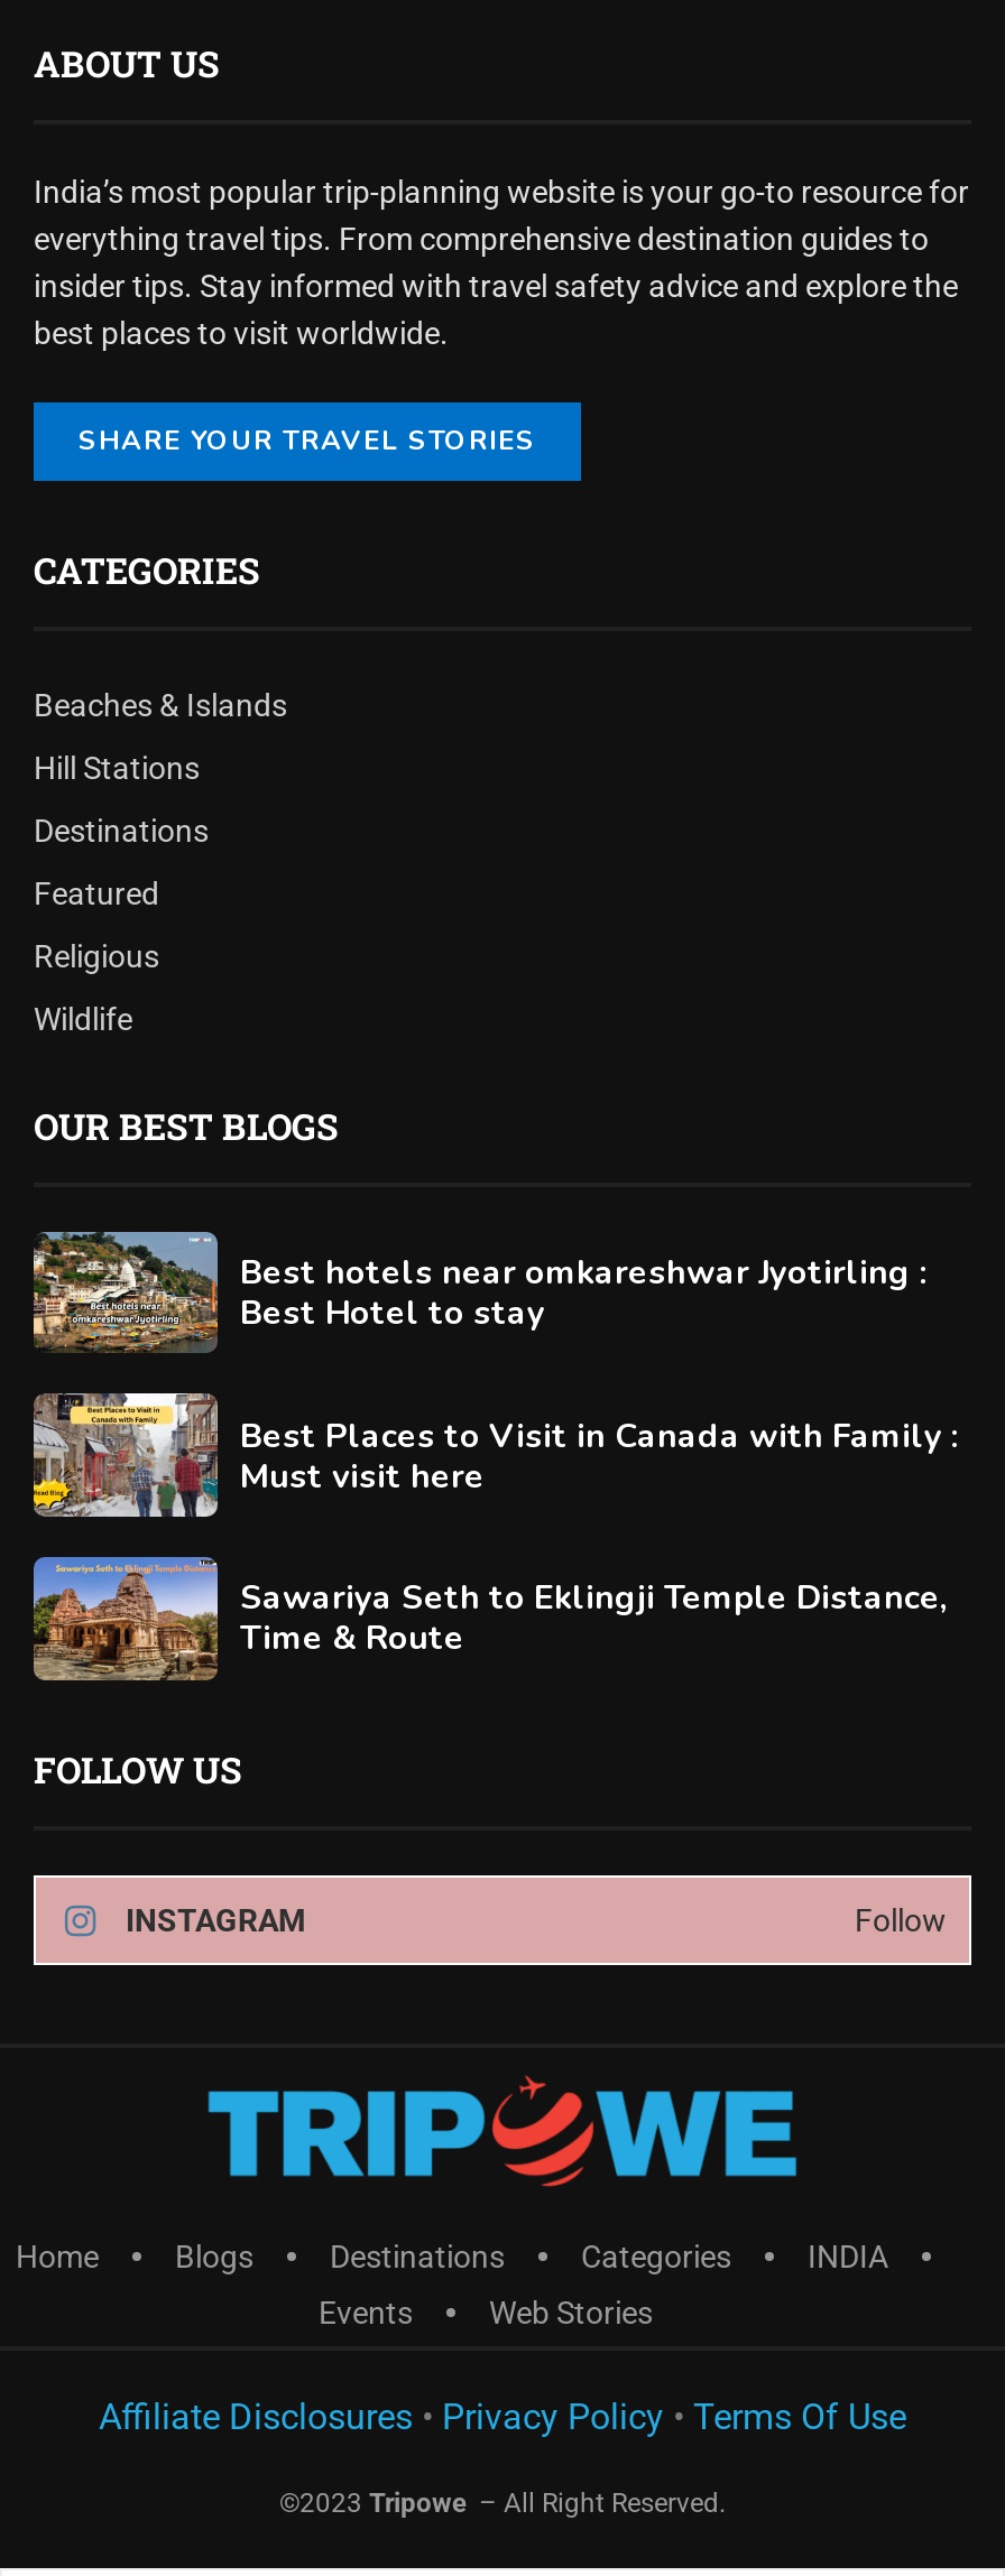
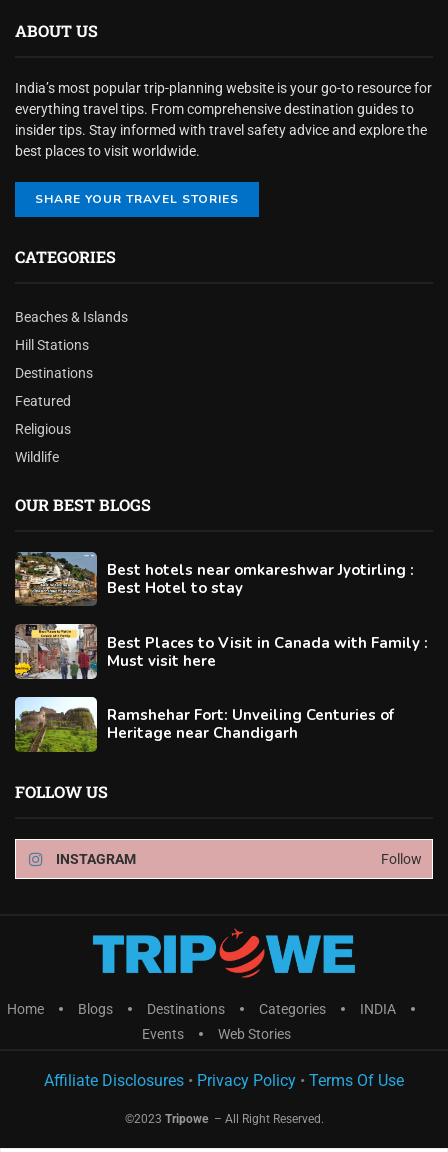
[31,1555,949,1683] [image] | Sawariya Seth to Eklingji Temple Distance, | Time & Route -> [14,696,394,752] [image] | Ramshehar Fort: Unveiling Centuries of | Heritage near Chandigarh

